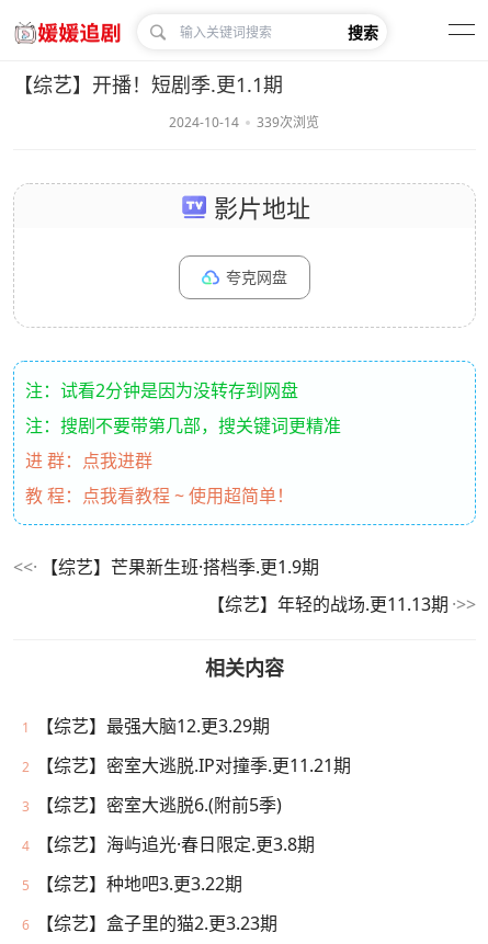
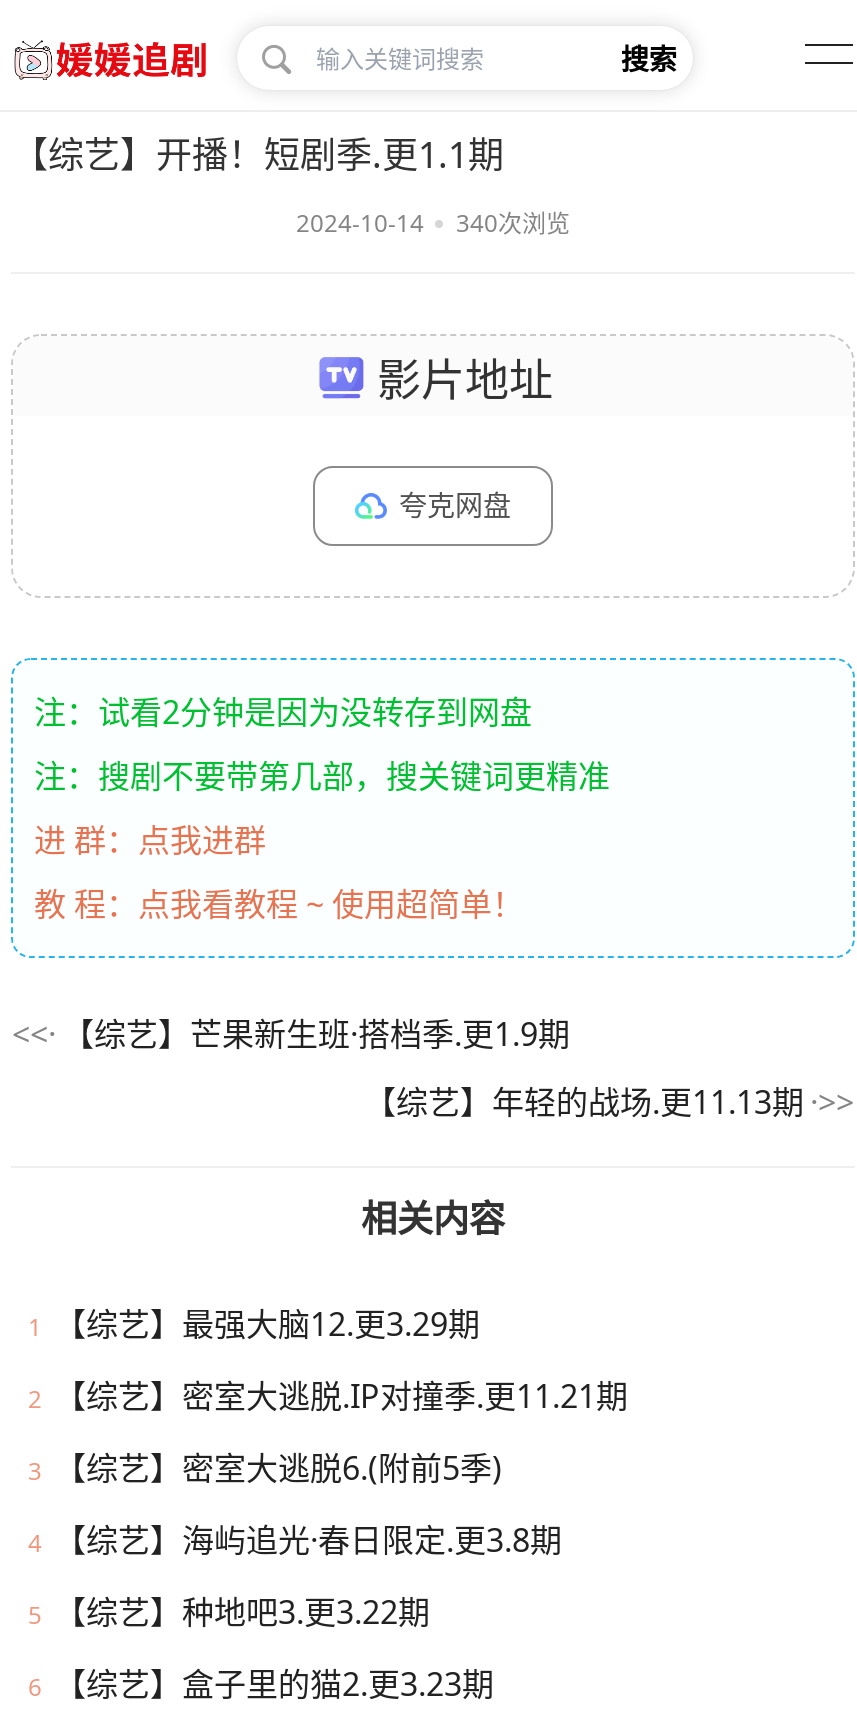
[169,113,320,132] 2024-10-14 339次浏览 -> [296,206,570,240] 2024-10-14 340次浏览

